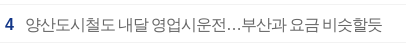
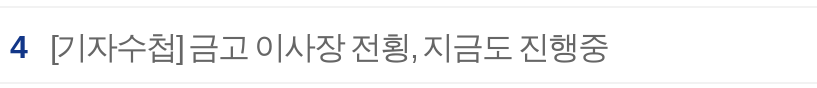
[25,16,382,33] 양산도시철도 내달 영업시운전…부산과 요금 비슷할듯 -> [50,30,608,64] [기자수첩] 금고 이사장 전횡, 지금도 진행중

